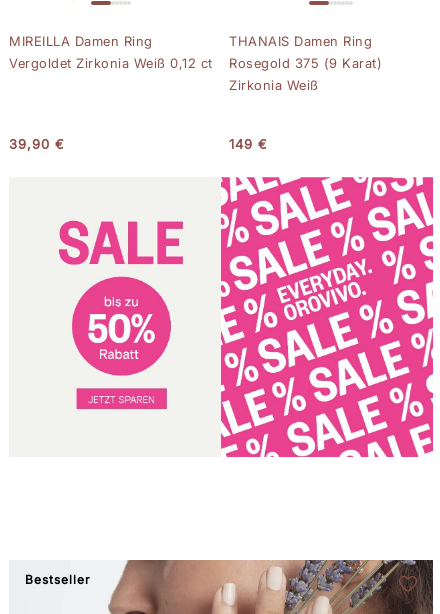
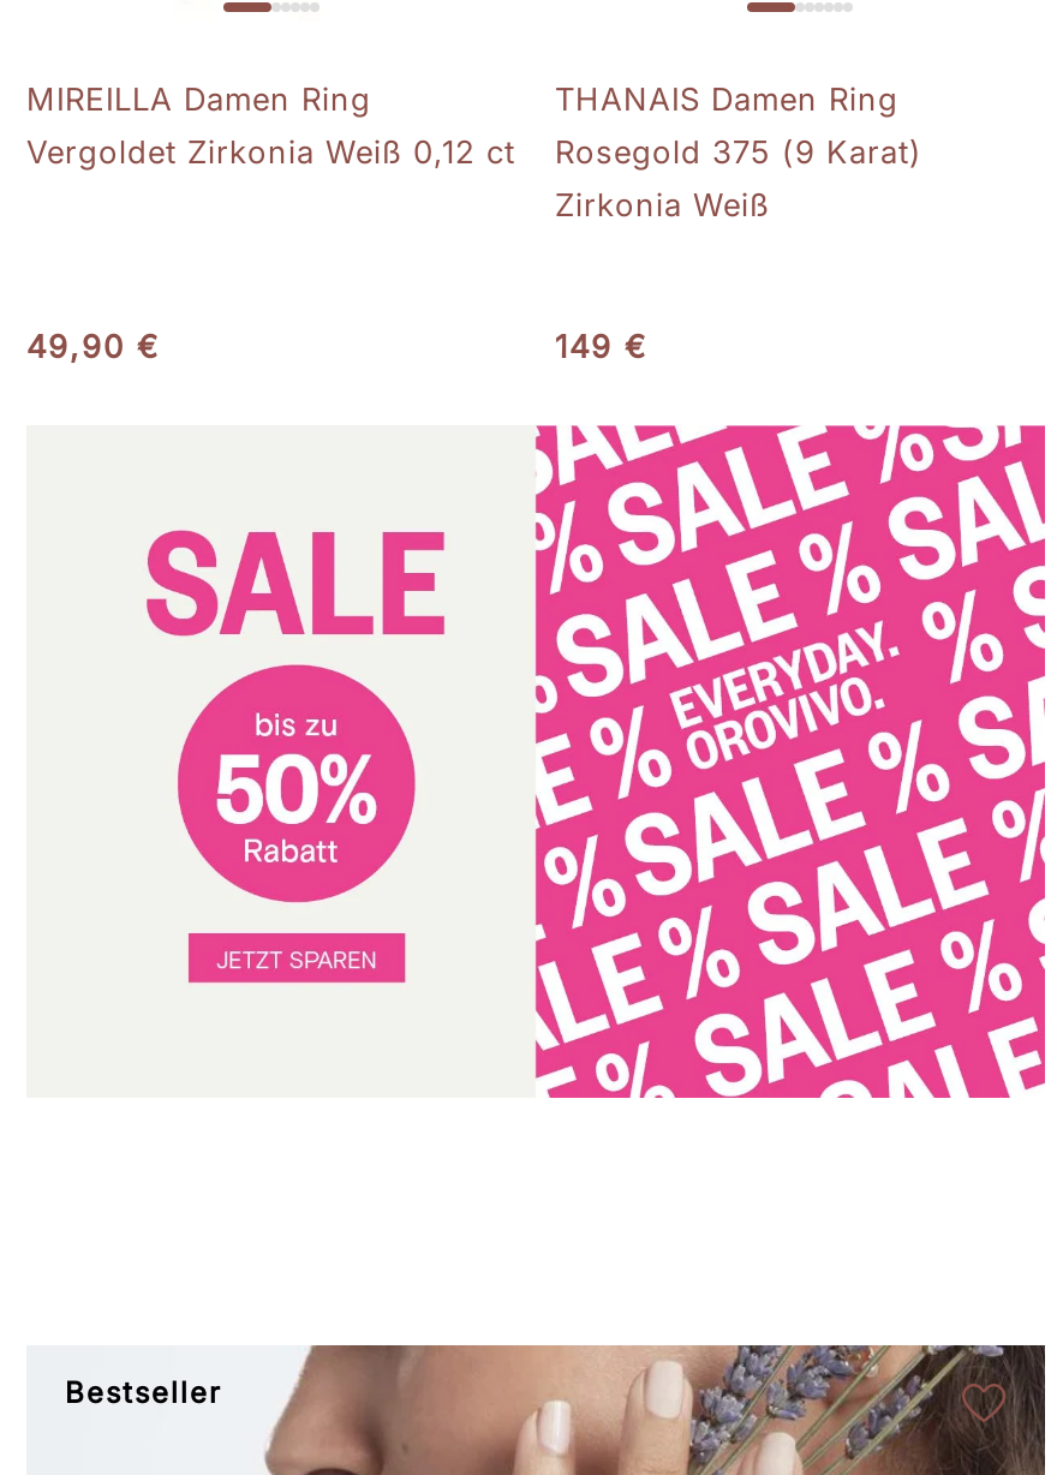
[9,136,65,152] 39,90 € -> [26,327,161,365] 49,90 €

